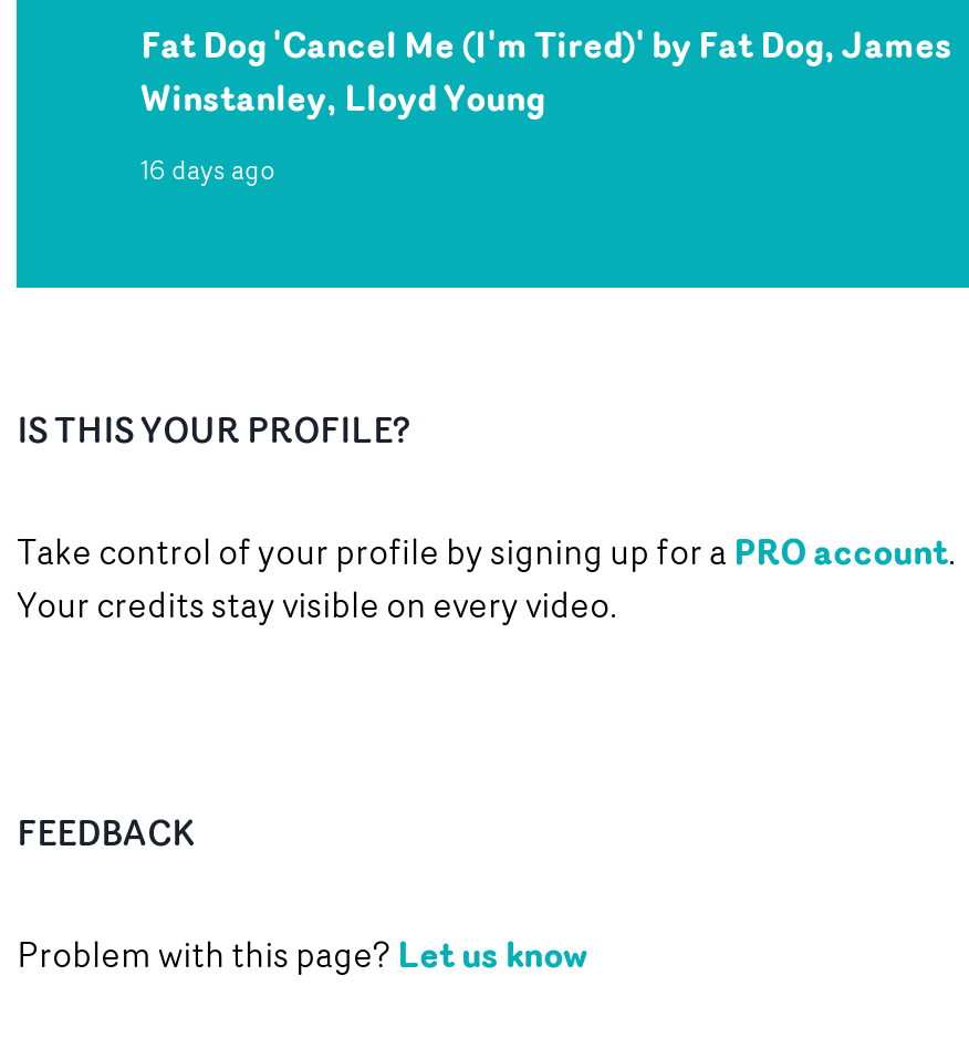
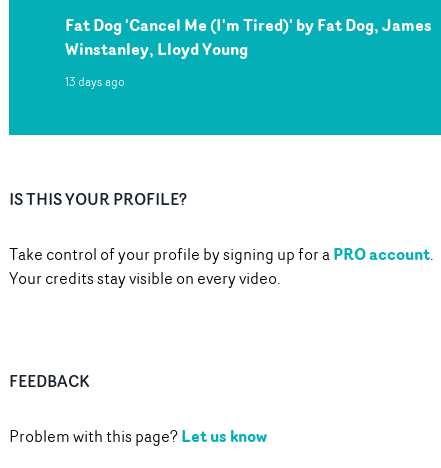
[140,151,275,189] 16 days ago -> [65,73,125,90] 13 days ago

